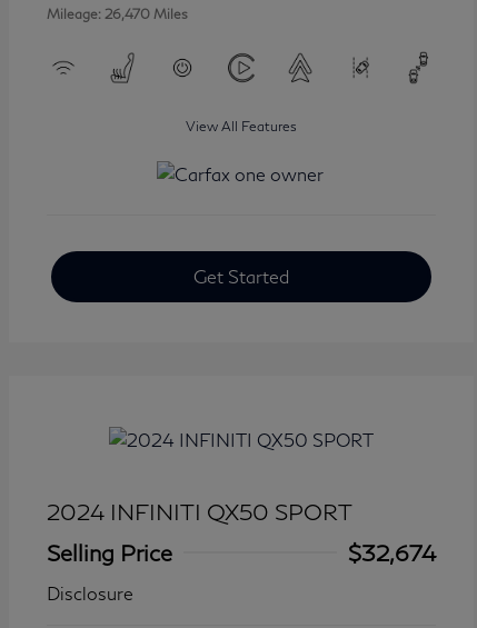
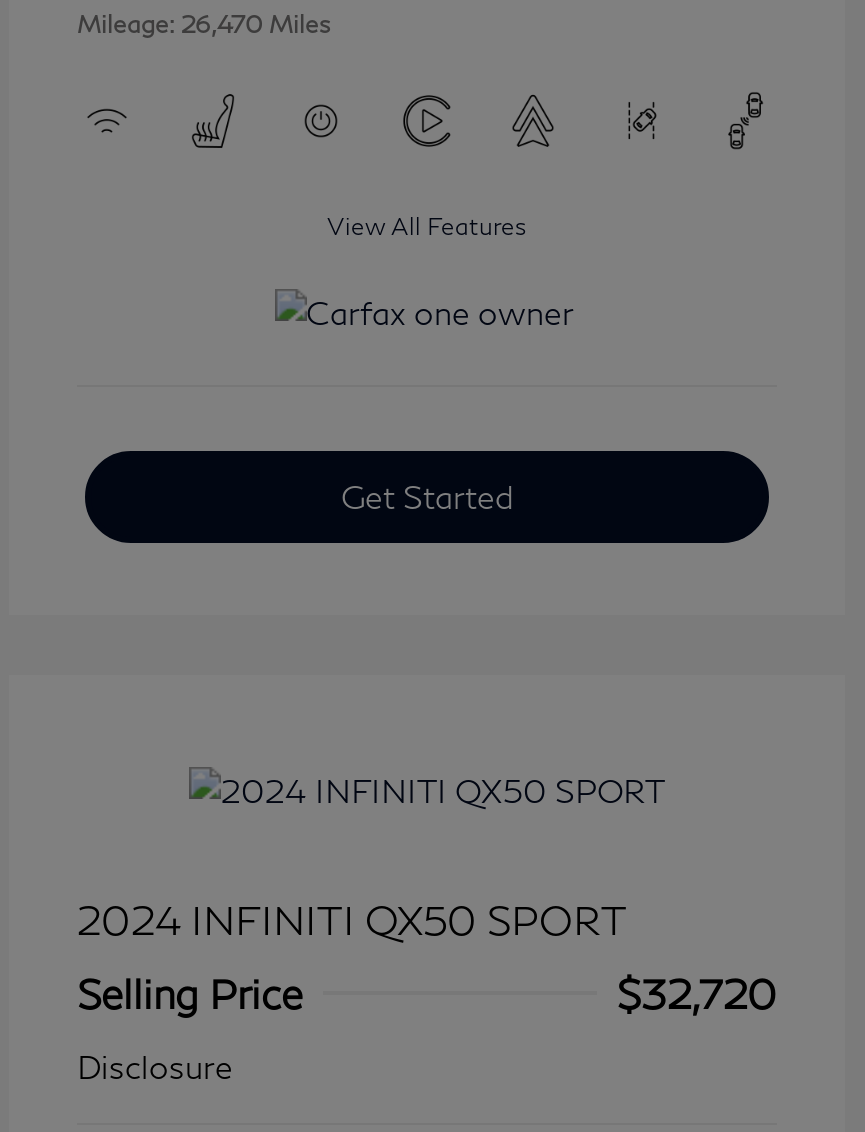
[348,539,436,565] $32,674 -> [617,969,777,1017] $32,720

